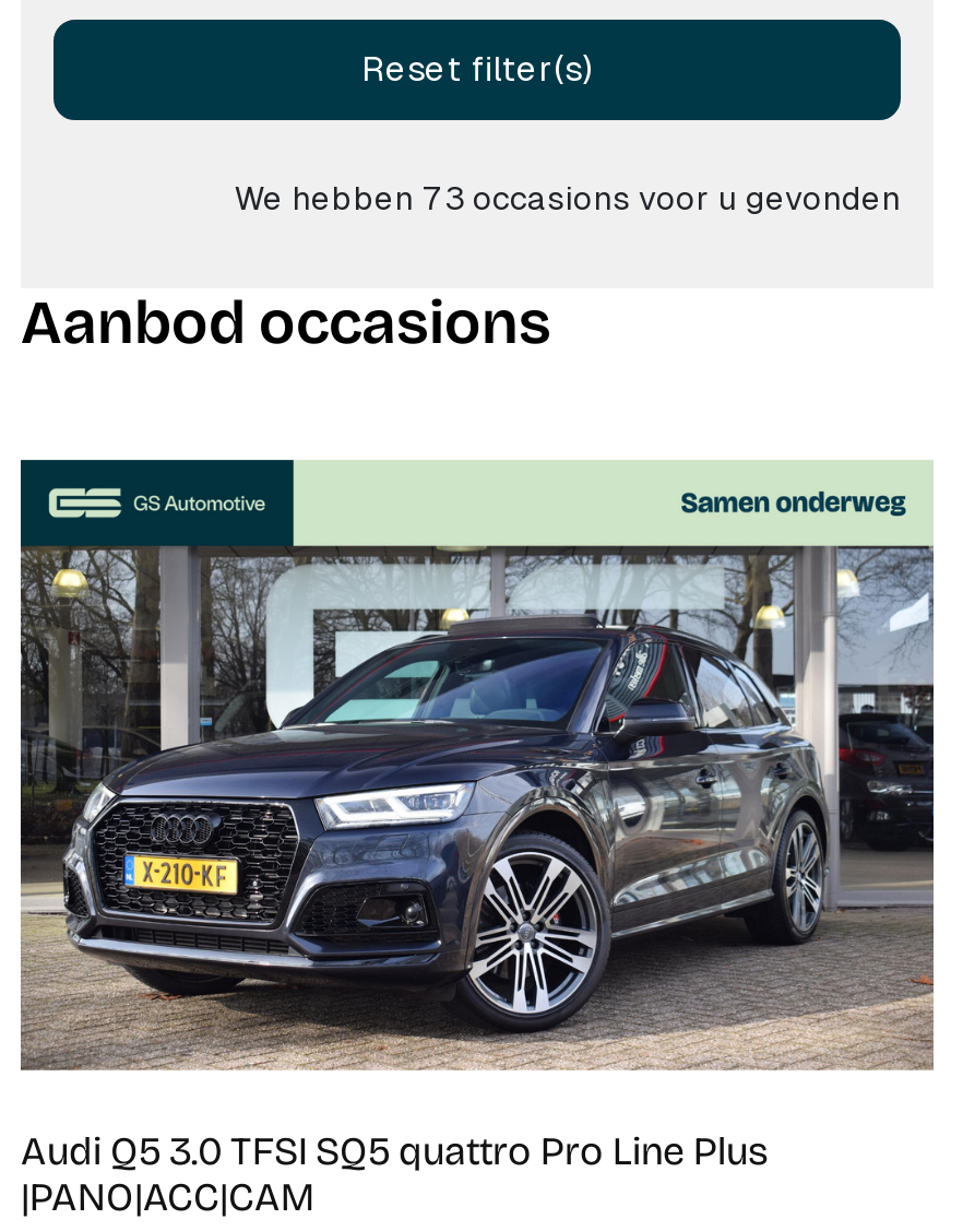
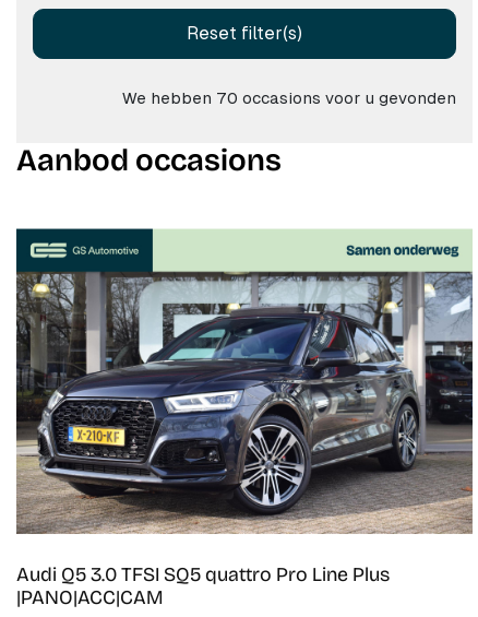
[235,179,901,216] We hebben 73 occasions voor u gevonden -> [122,88,456,107] We hebben 70 occasions voor u gevonden

